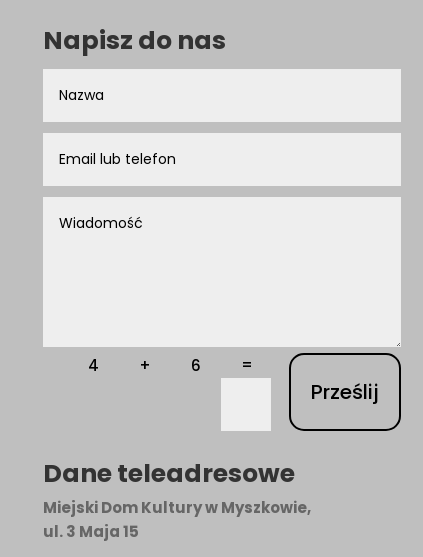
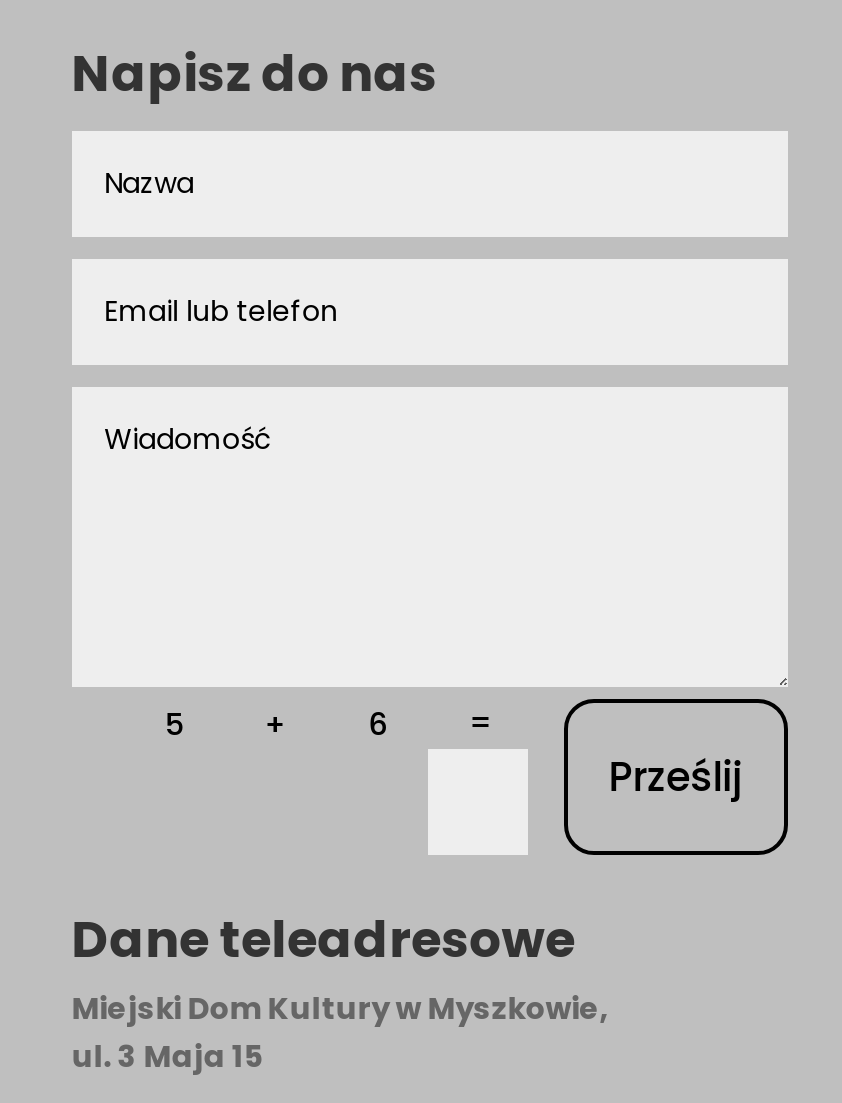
[88,354,271,376] 4 + 6 = -> [164,701,528,745] 5 + 6 =

